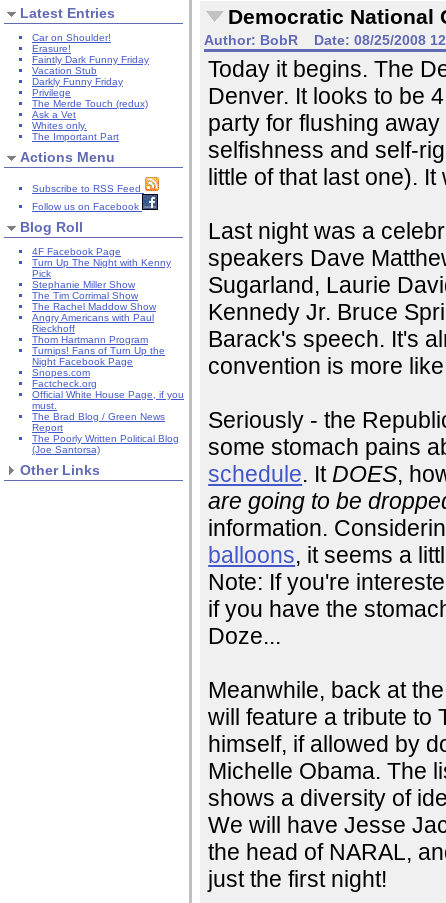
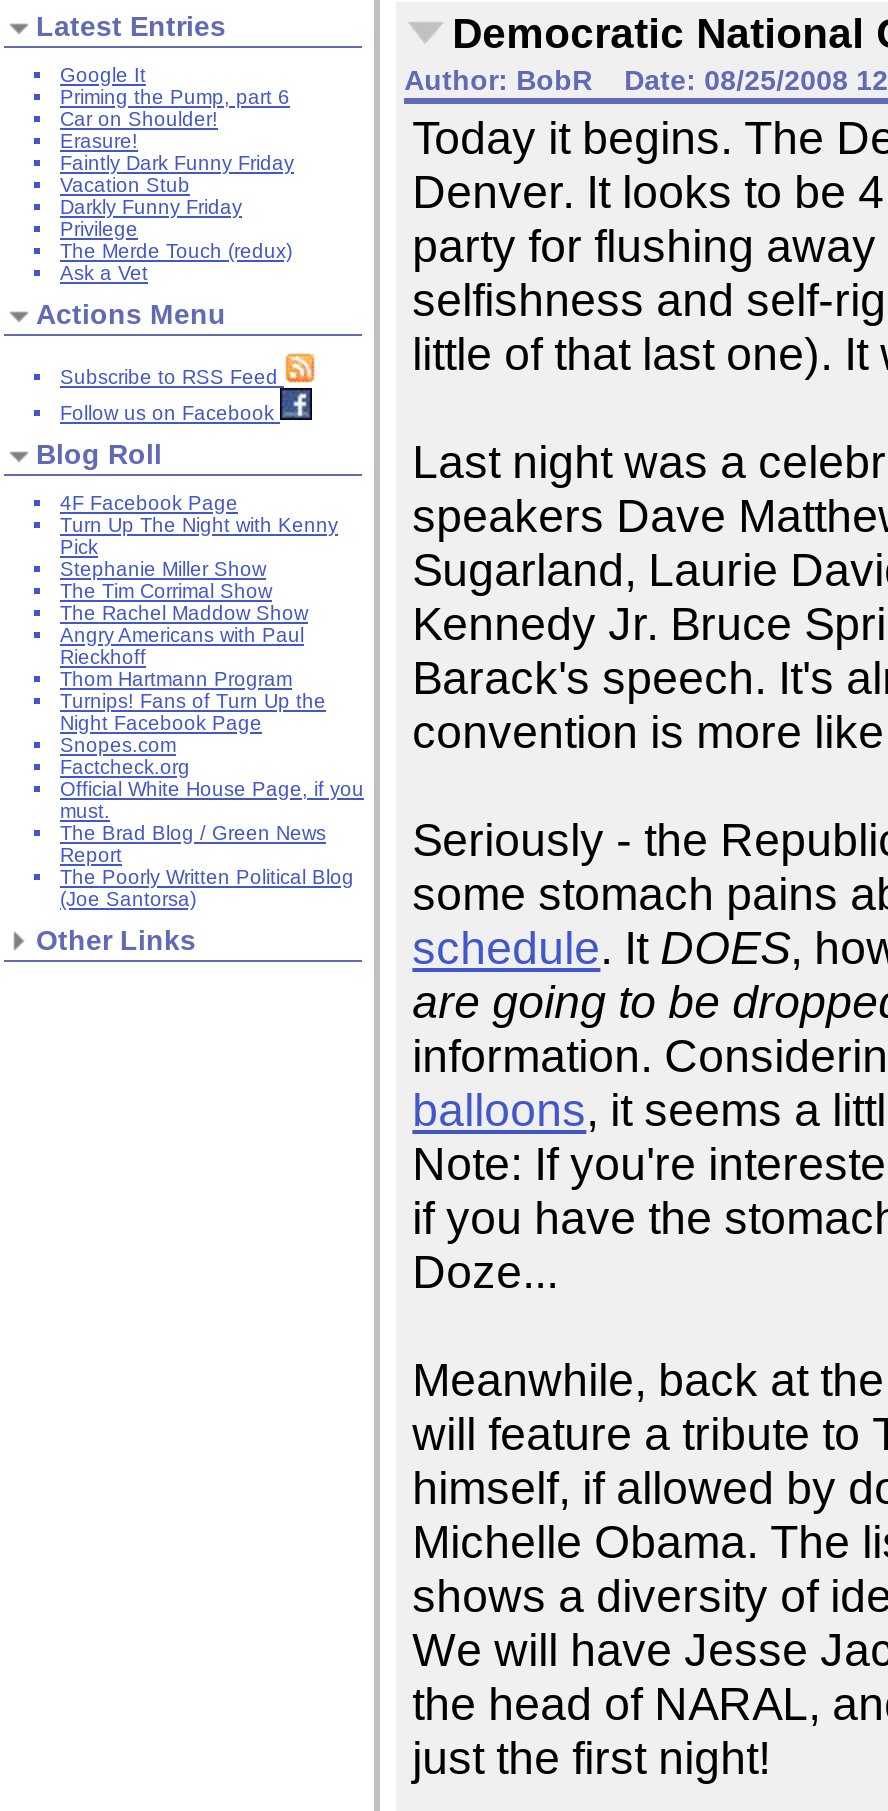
moved [32,32,149,120] -> [60,108,294,284]: Car on Shoulder! | Erasure! | Faintly Dark Funny Friday | Vacation Stub | Darkly Funny Friday | Privilege | The Merde Touch (redux) | Ask a Vet
none -> [60,64,290,108] Google It | Priming the Pump, part 6
[32,120,119,142] Whites only. | The Important Part -> none

